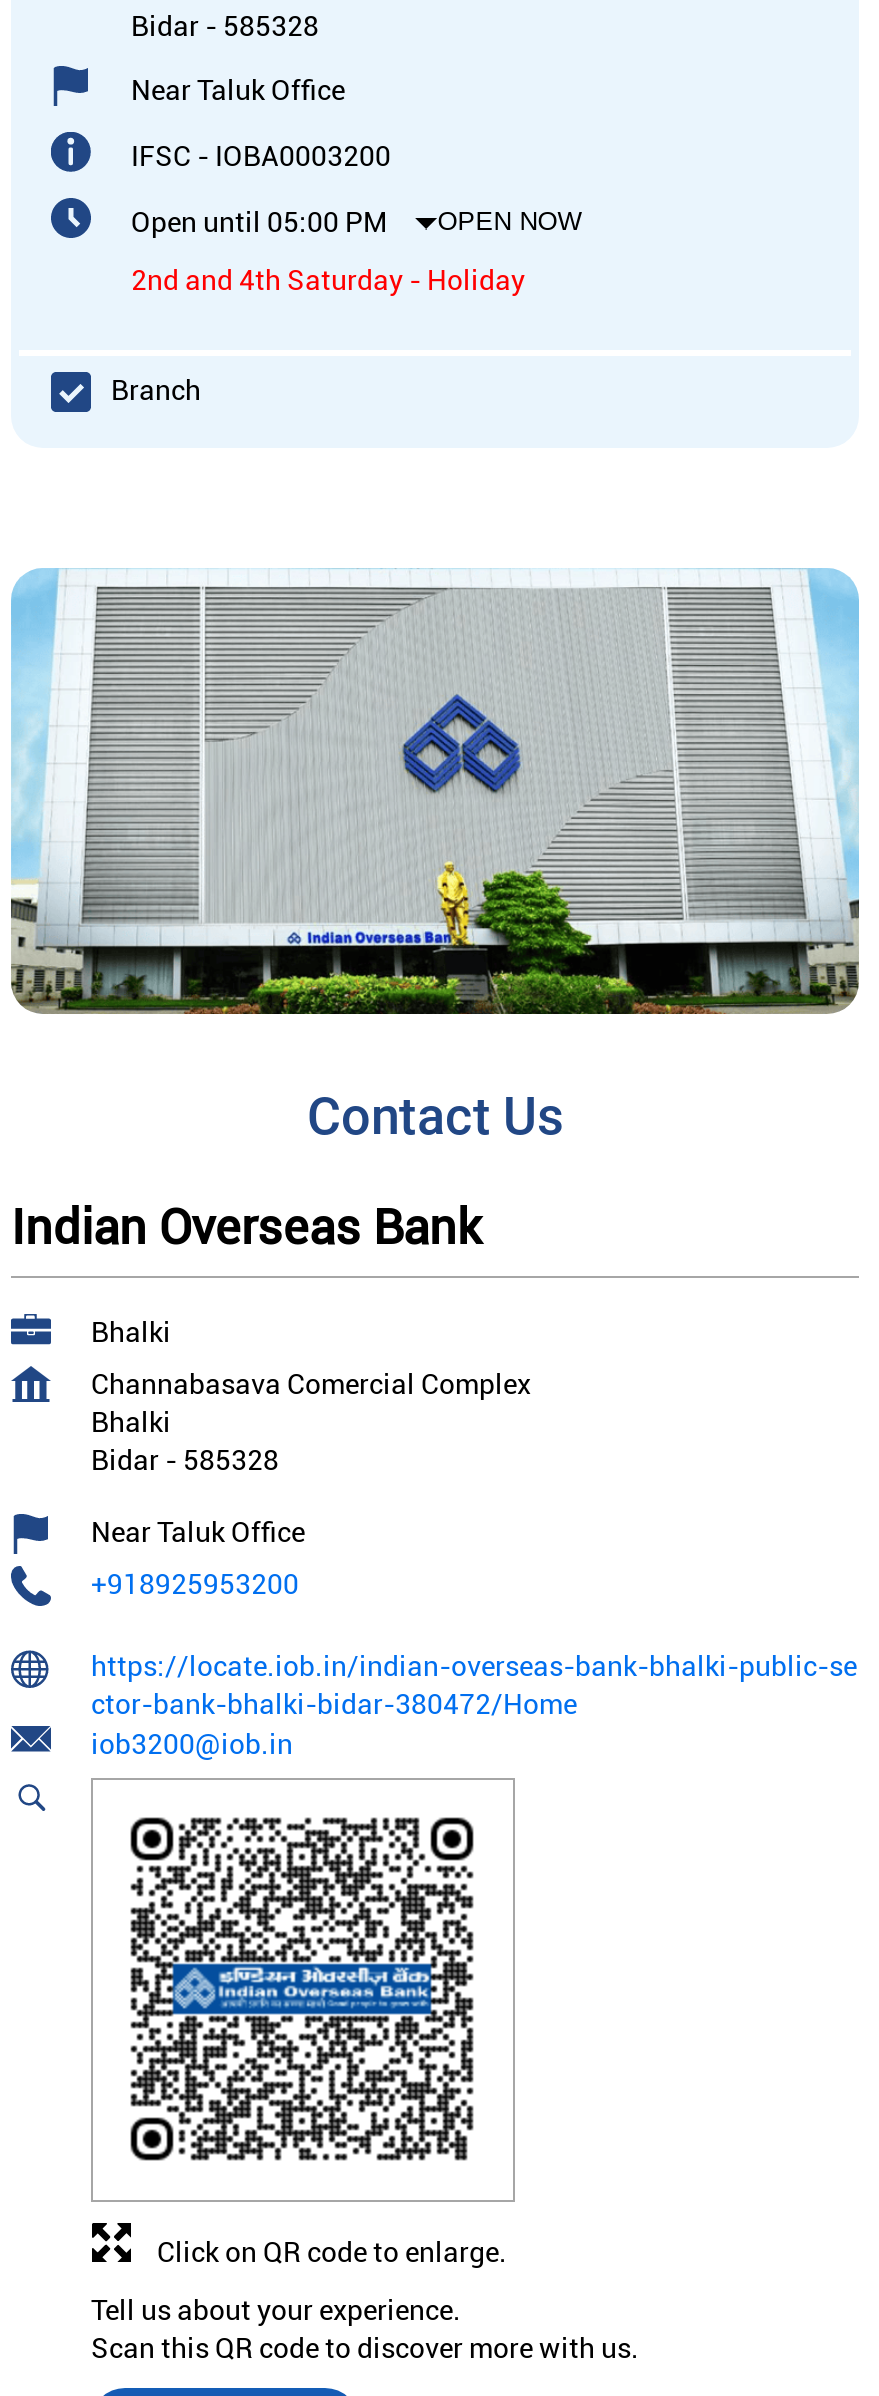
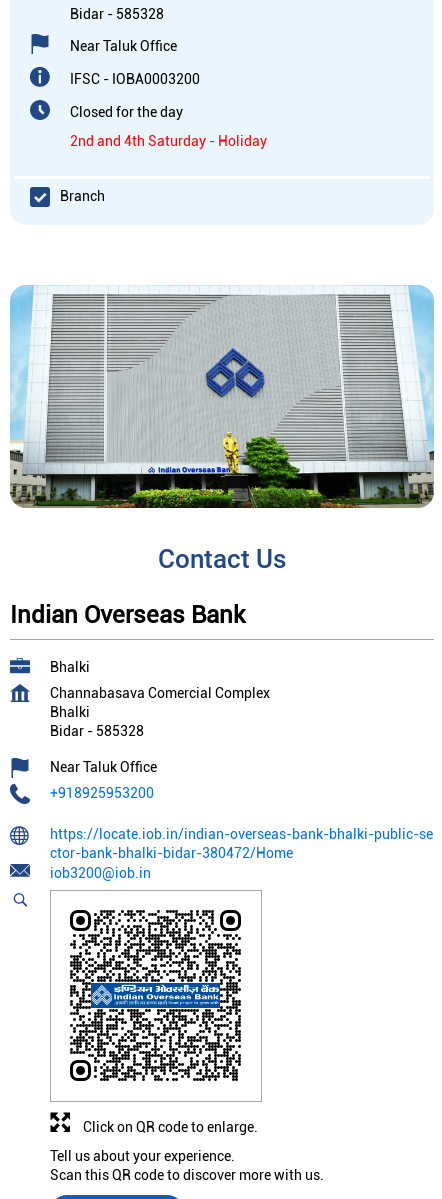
[131,206,581,238] Open until 05:00 PM | OPEN NOW -> [70,104,183,120] Closed for the day

